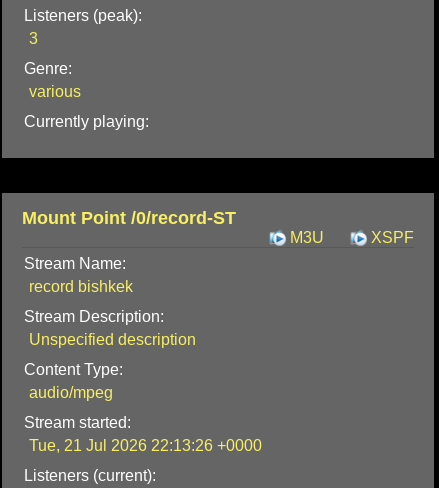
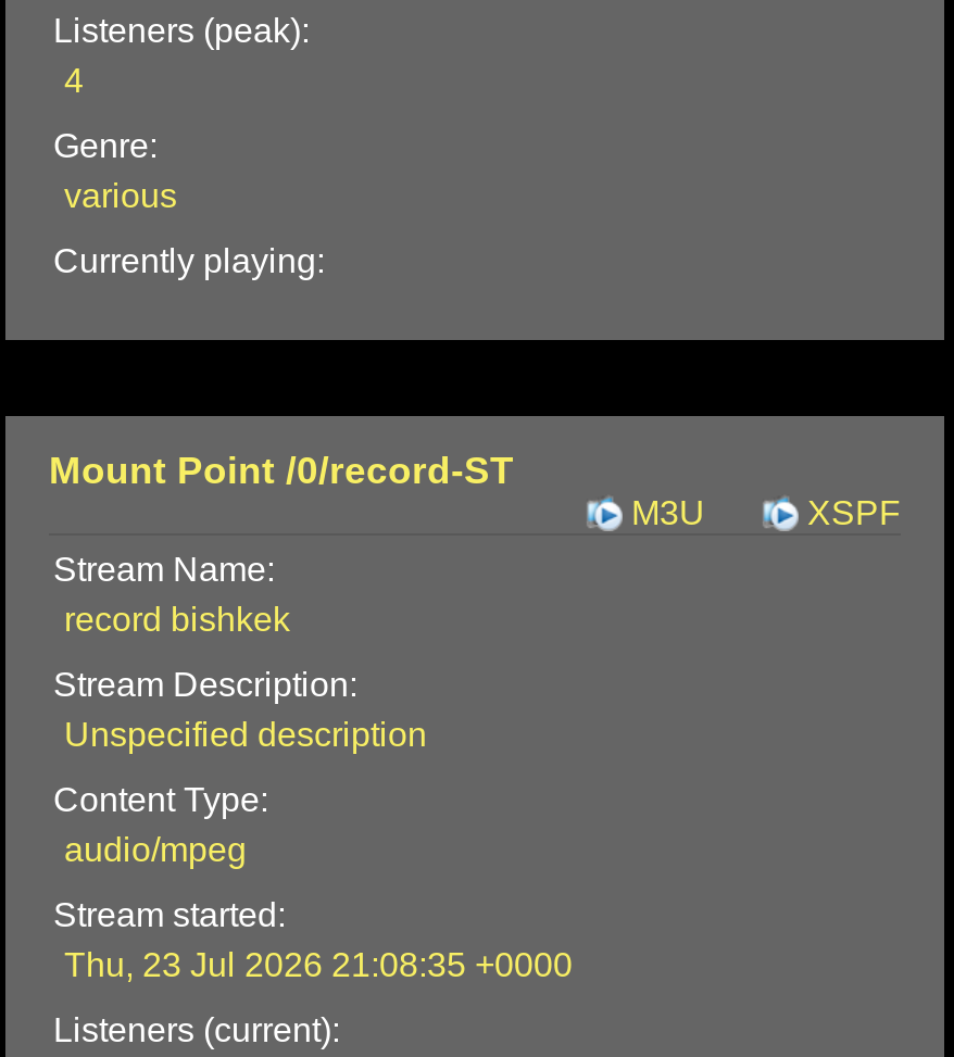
[29,30,38,47] 3 -> [64,62,84,99] 4
[29,437,262,454] Tue, 21 Jul 2026 22:13:26 +0000 -> [64,947,573,984] Thu, 23 Jul 2026 21:08:35 +0000

